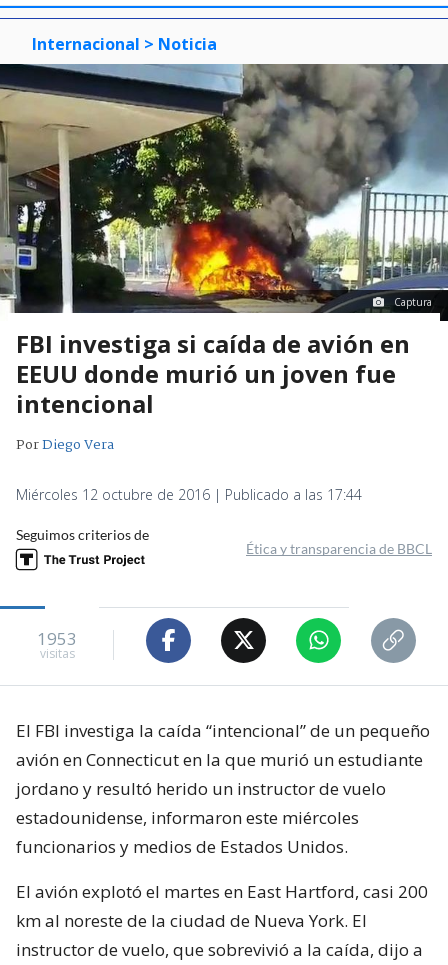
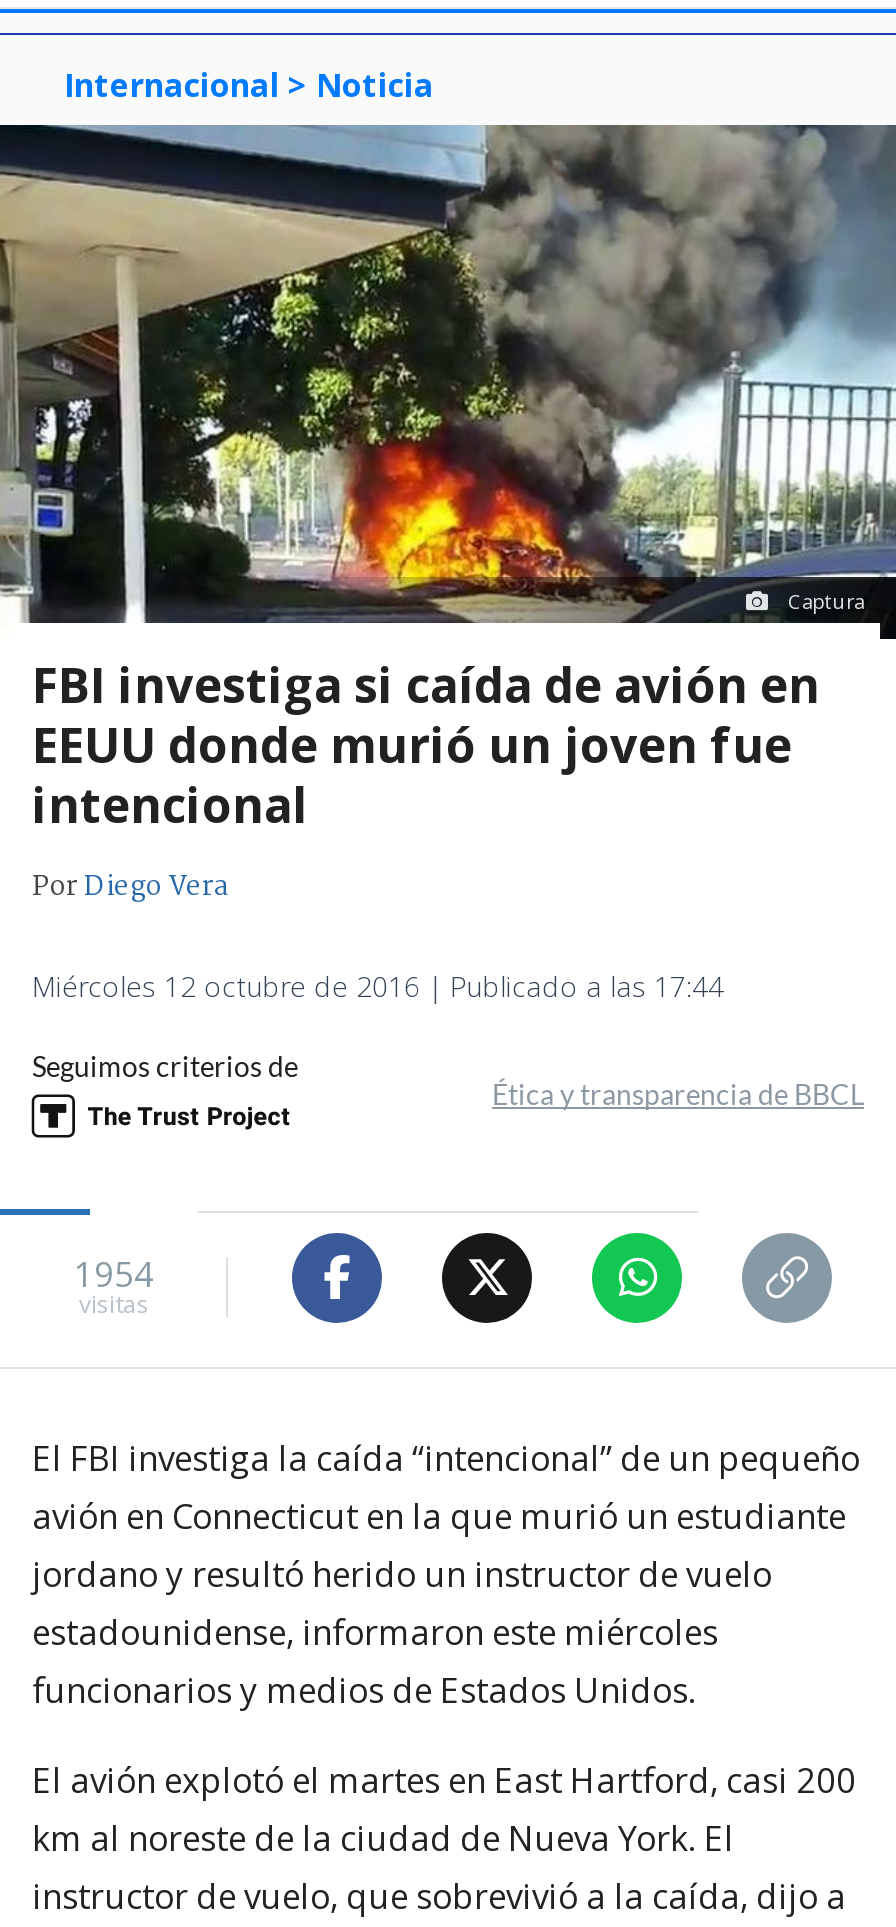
[37,627,77,650] 1953 -> [74,1252,154,1298] 1954

